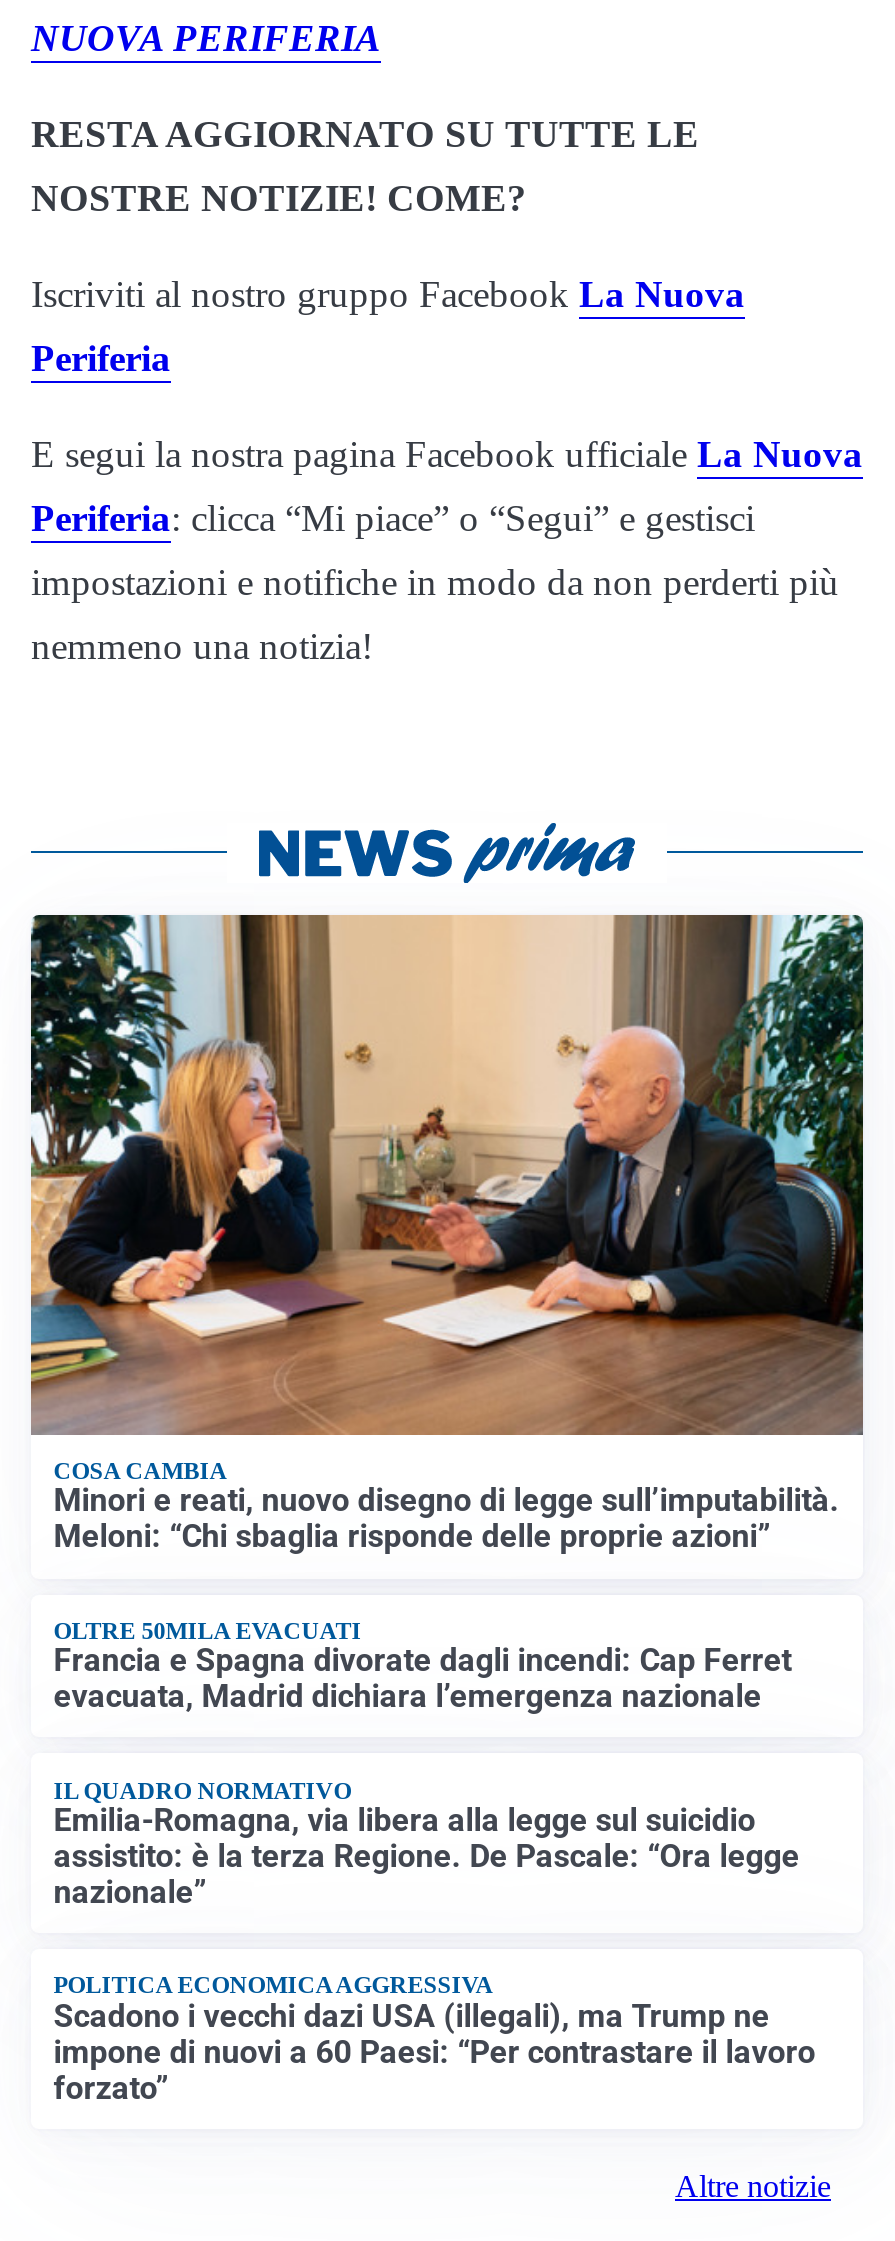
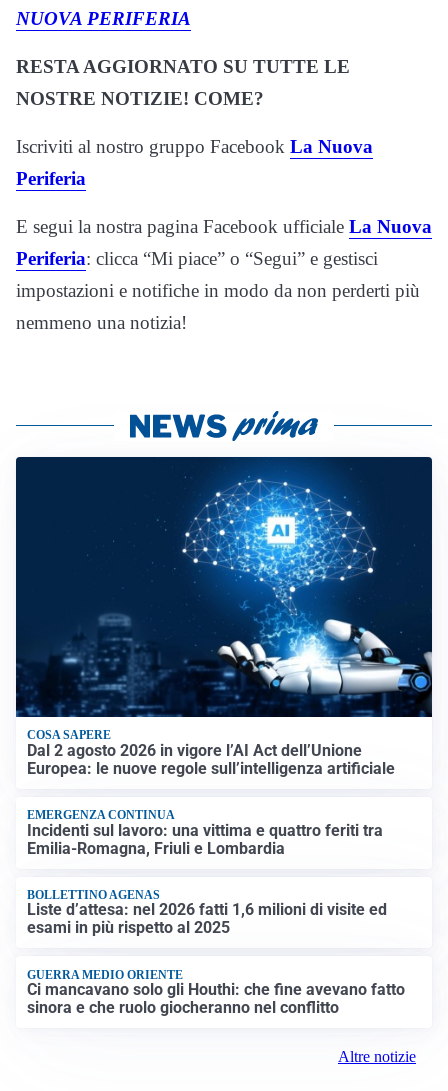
[29,912,865,1556] [image] | COSA CAMBIA | Minori e reati, nuovo disegno di legge sull’imputabilità. | Meloni: “Chi sbaglia risponde delle proprie azioni” -> [15,456,433,778] [image] | COSA SAPERE | Dal 2 agosto 2026 in vigore l’AI Act dell’Unione | Europea: le nuove regole sull’intelligenza artificiale
[53,1616,791,1715] OLTRE 50MILA EVACUATI | Francia e Spagna divorate dagli incendi: Cap Ferret | evacuata, Madrid dichiara l’emergenza nazionale -> [27,808,383,857] EMERGENZA CONTINUA | Incidenti sul lavoro: una vittima e quattro feriti tra | Emilia-Romagna, Friuli e Lombardia
[53,1776,799,1911] IL QUADRO NORMATIVO | Emilia-Romagna, via libera alla legge sul suicidio | assistito: è la terza Regione. De Pascale: “Ora legge | nazionale” -> [27,888,387,937] BOLLETTINO AGENAS | Liste d’attesa: nel 2026 fatti 1,6 milioni di visite ed | esami in più rispetto al 2025
[53,1971,815,2106] POLITICA ECONOMICA AGGRESSIVA | Scadono i vecchi dazi USA (illegali), ma Trump ne | impone di nuovi a 60 Paesi: “Per contrastare il lavoro | forzato” -> [27,968,405,1017] GUERRA MEDIO ORIENTE | Ci mancavano solo gli Houthi: che fine avevano fatto | sinora e che ruolo giocheranno nel conflitto

